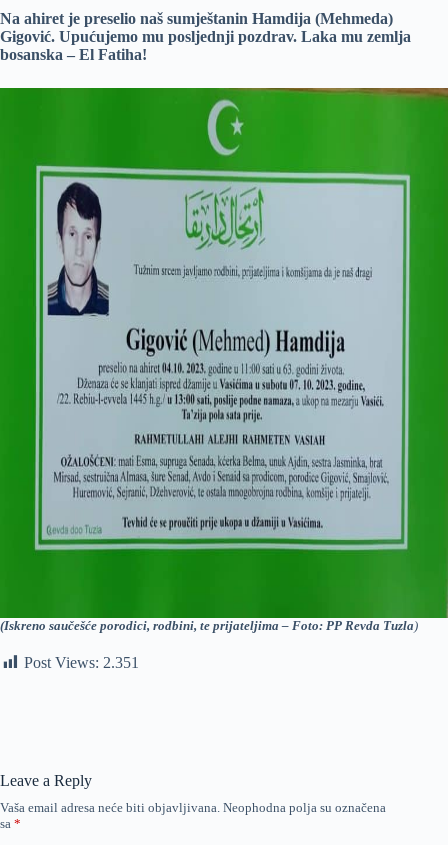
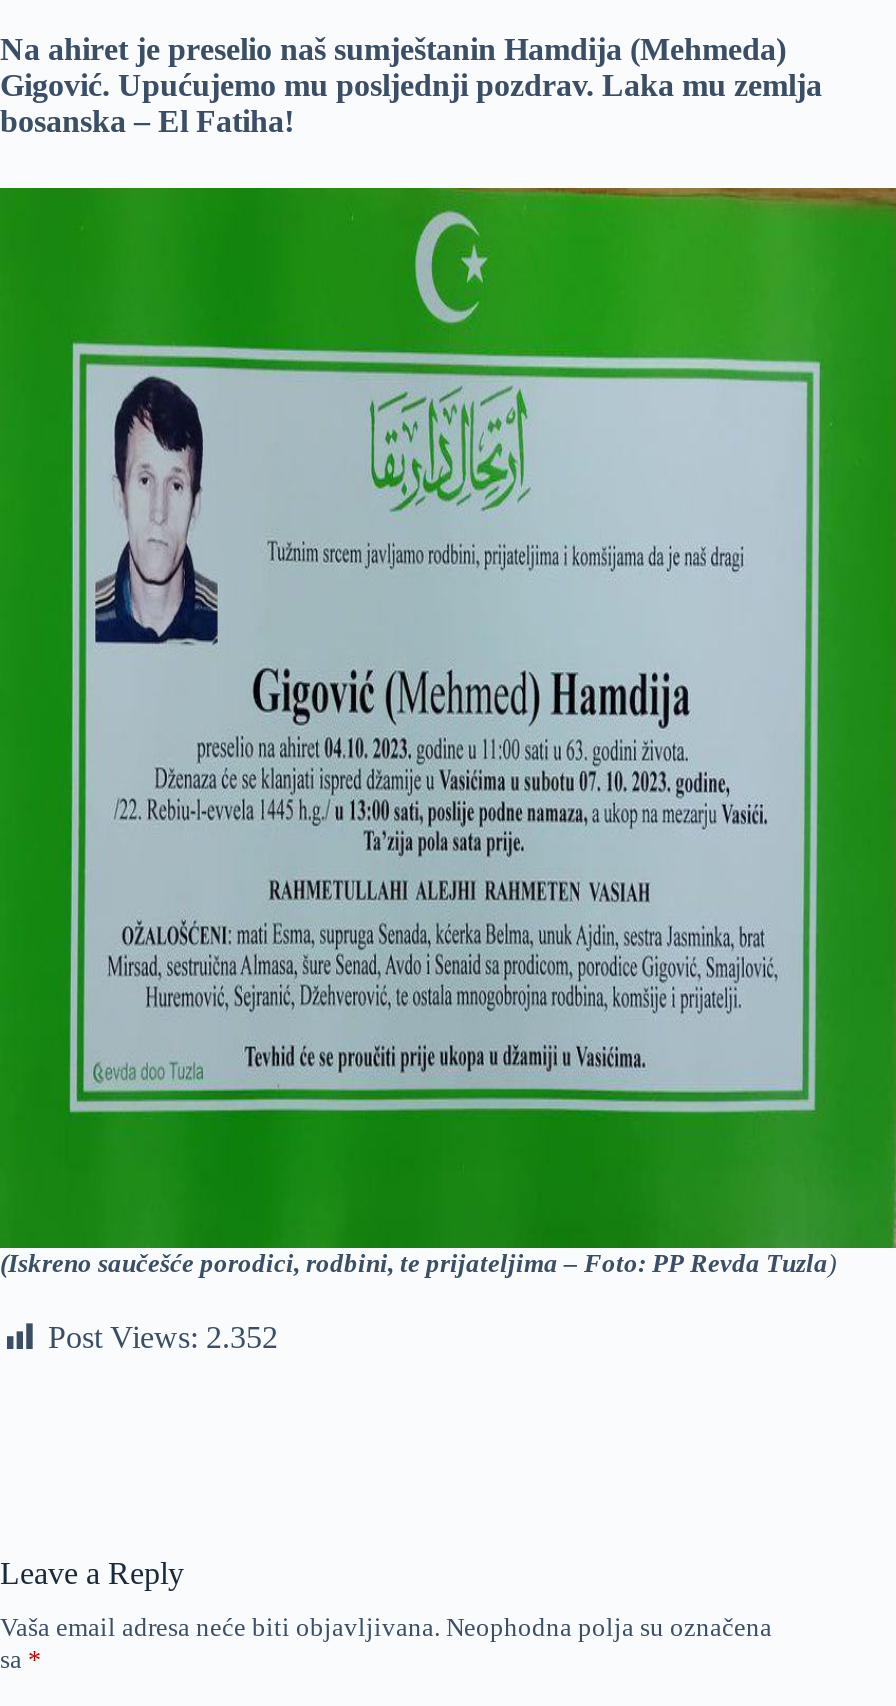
[24,653,139,670] Post Views: 2.351 -> [48,1319,278,1353] Post Views: 2.352

